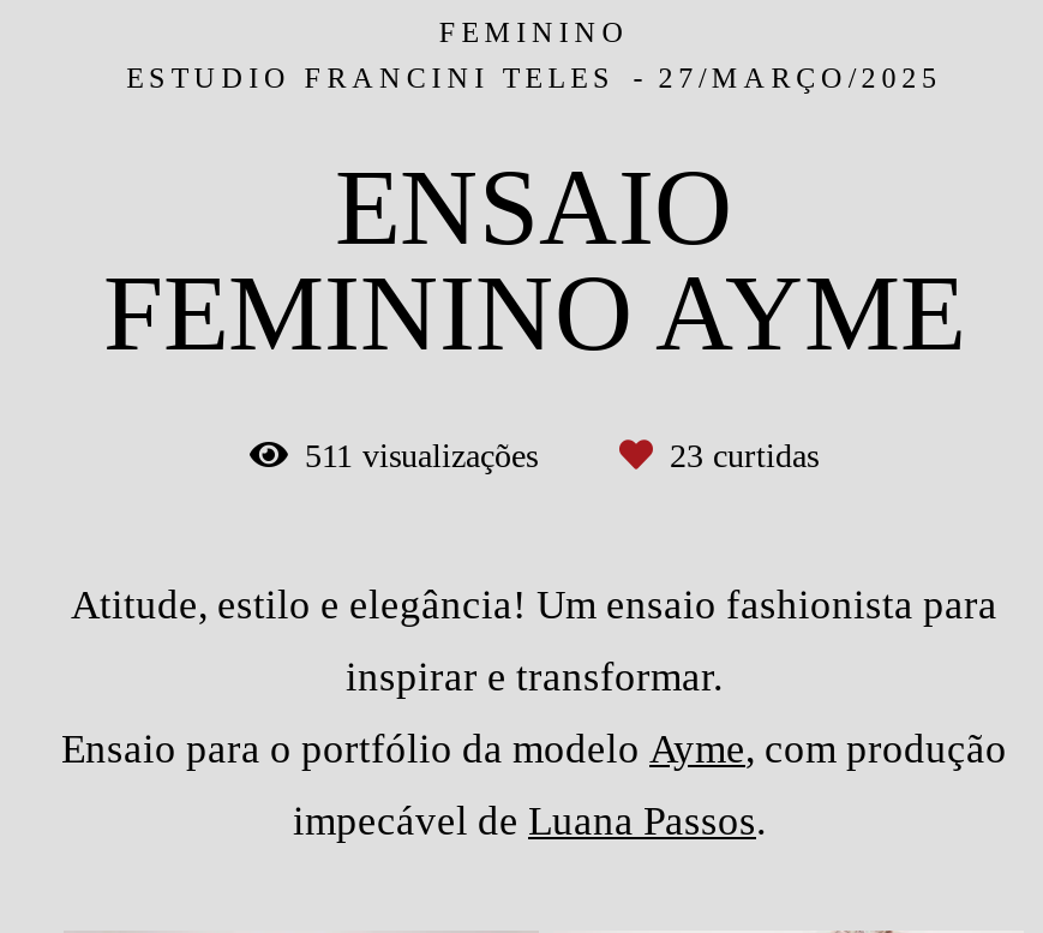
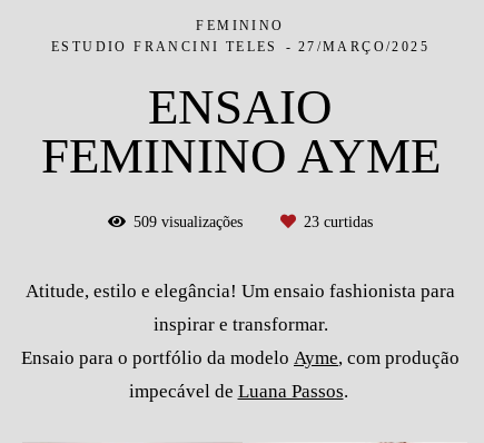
[305,438,547,474] 511 visualizações -> [134,213,247,230] 509 visualizações

